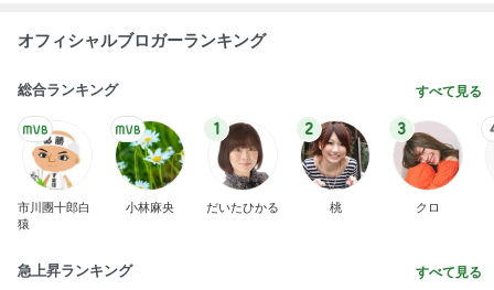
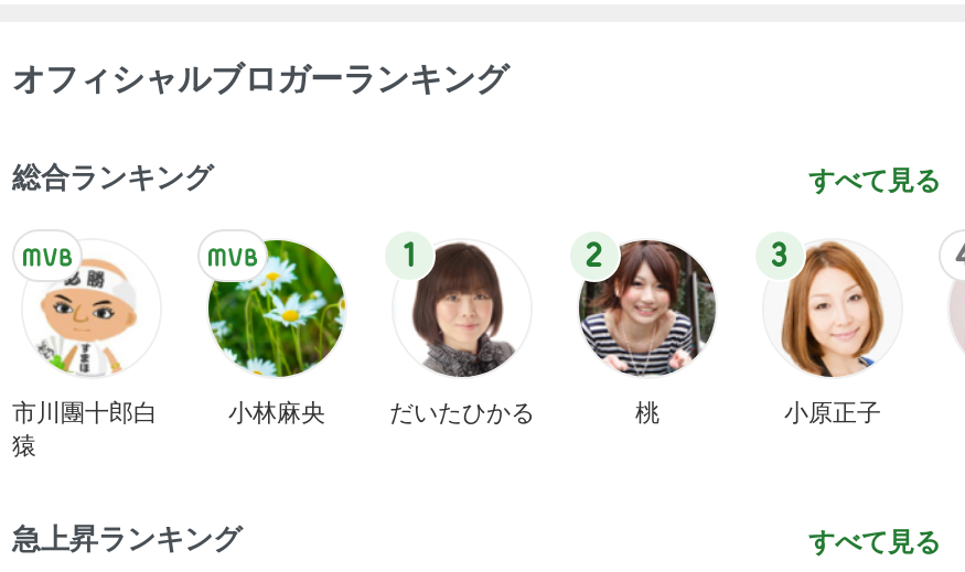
[395,122,461,214] [image] | クロ -> [769,240,897,425] [image] | 小原正子

